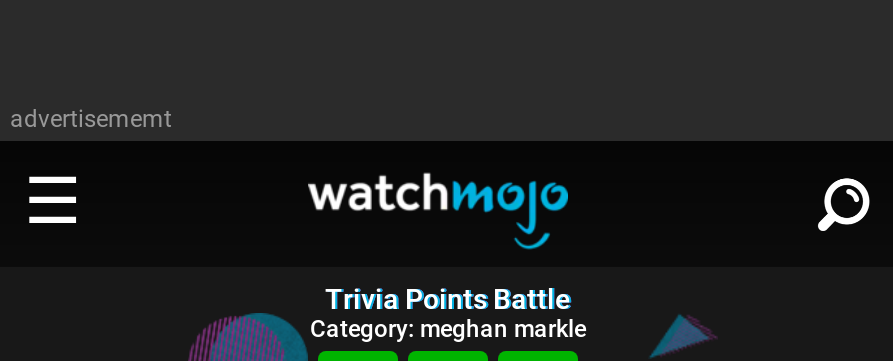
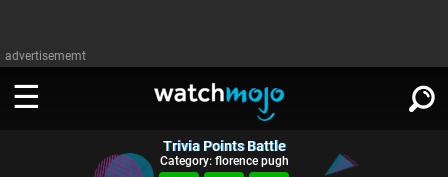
[310,315,586,343] Category: meghan markle -> [159,154,288,168] Category: florence pugh

